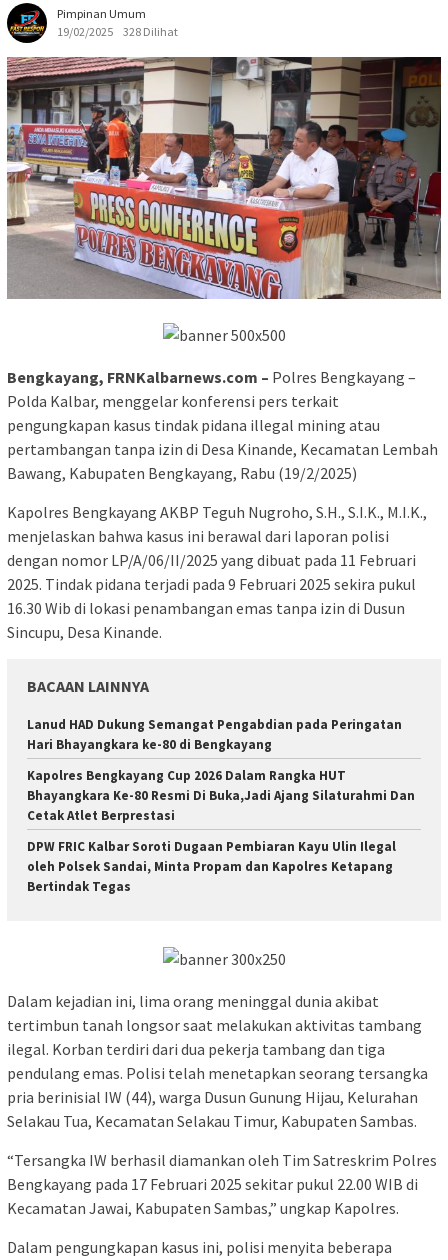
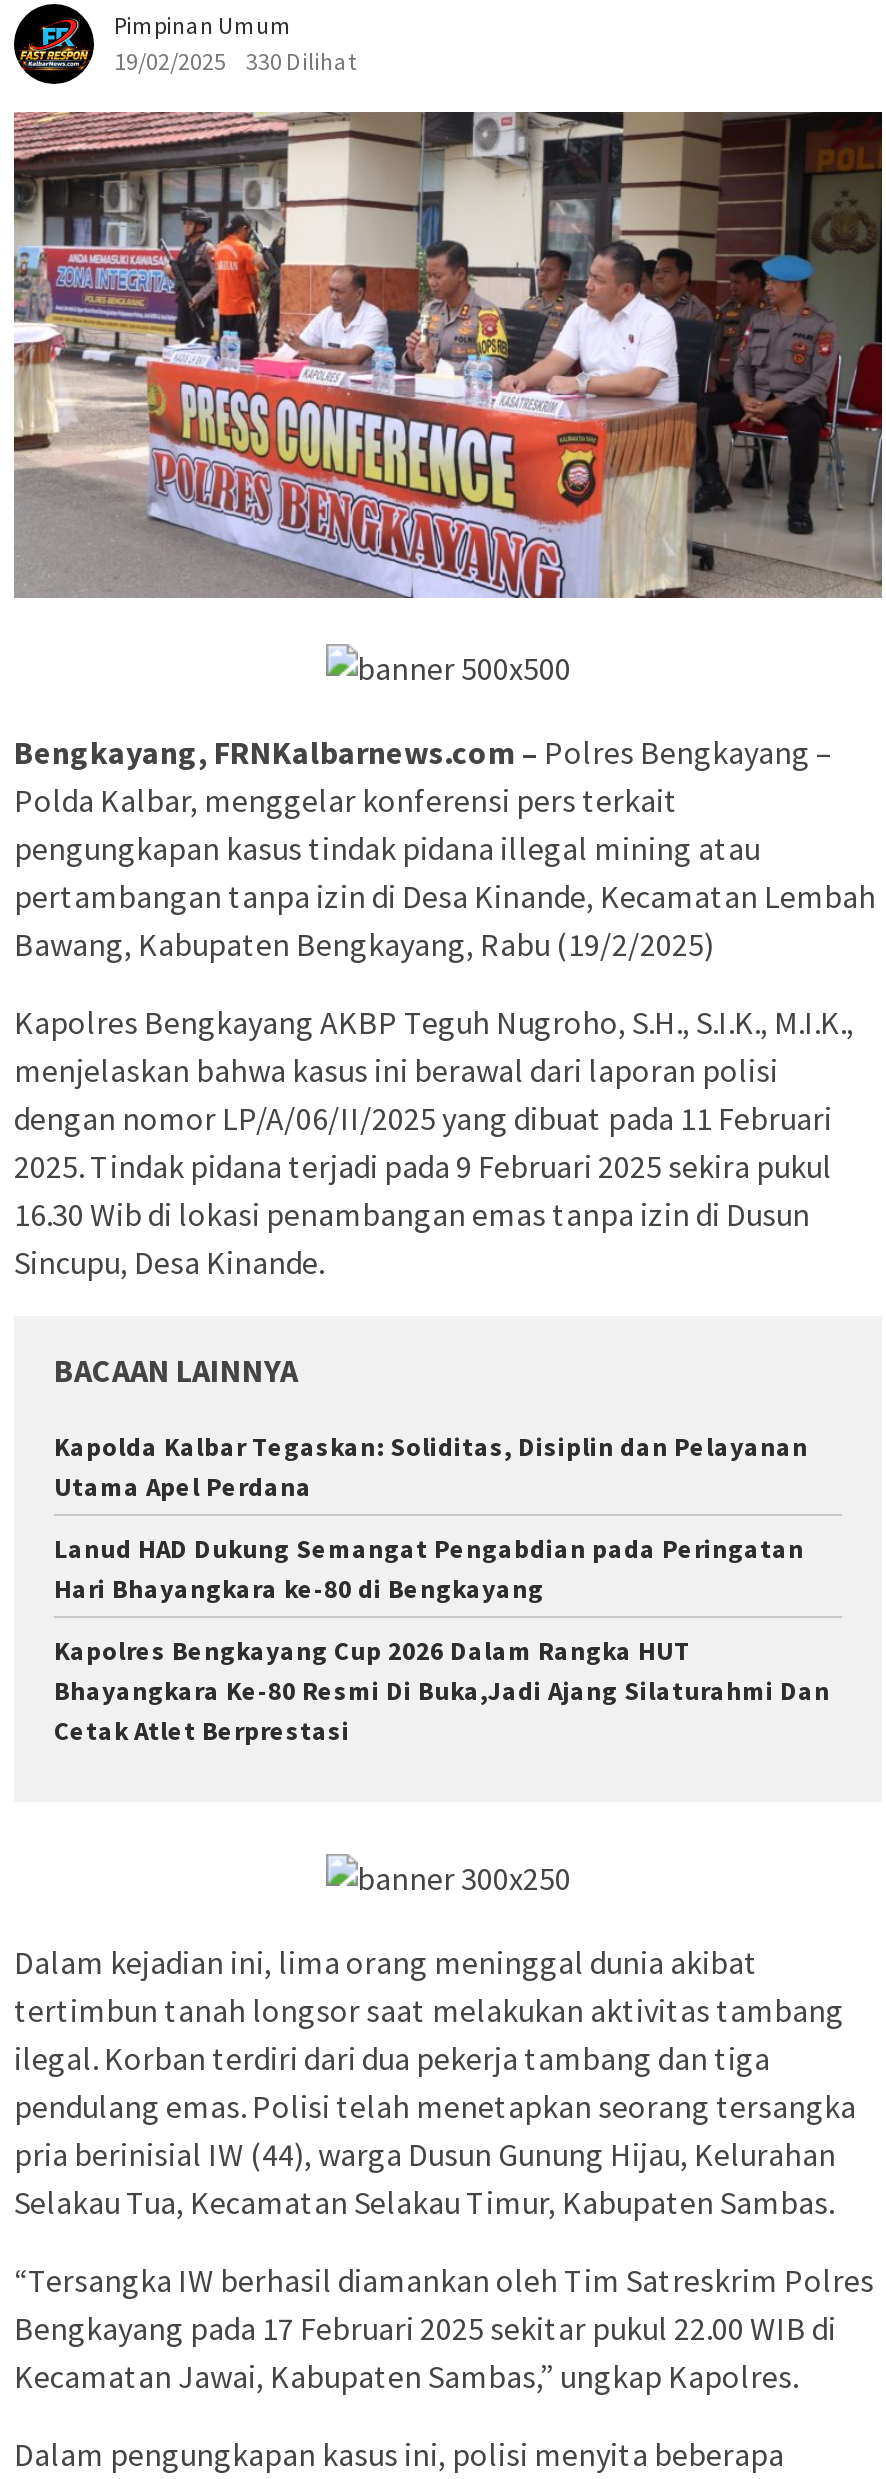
[57,24,178,39] 19/02/2025 328 Dilihat -> [114,45,356,75] 19/02/2025 330 Dilihat
none -> [54,1431,808,1505] Kapolda Kalbar Tegaskan: Soliditas, Disiplin dan Pelayanan | Utama Apel Perdana
moved [27,716,415,824] -> [54,1533,830,1749]: Lanud HAD Dukung Semangat Pengabdian pada Peringatan | Hari Bhayangkara ke-80 di Bengkayang | Kapolres Bengkayang Cup 2026 Dalam Rangka HUT | Bhayangkara Ke-80 Resmi Di Buka,Jadi Ajang Silaturahmi Dan | Cetak Atlet Berprestasi
[27,838,396,895] DPW FRIC Kalbar Soroti Dugaan Pembiaran Kayu Ulin Ilegal | oleh Polsek Sandai, Minta Propam dan Kapolres Ketapang | Bertindak Tegas -> none

